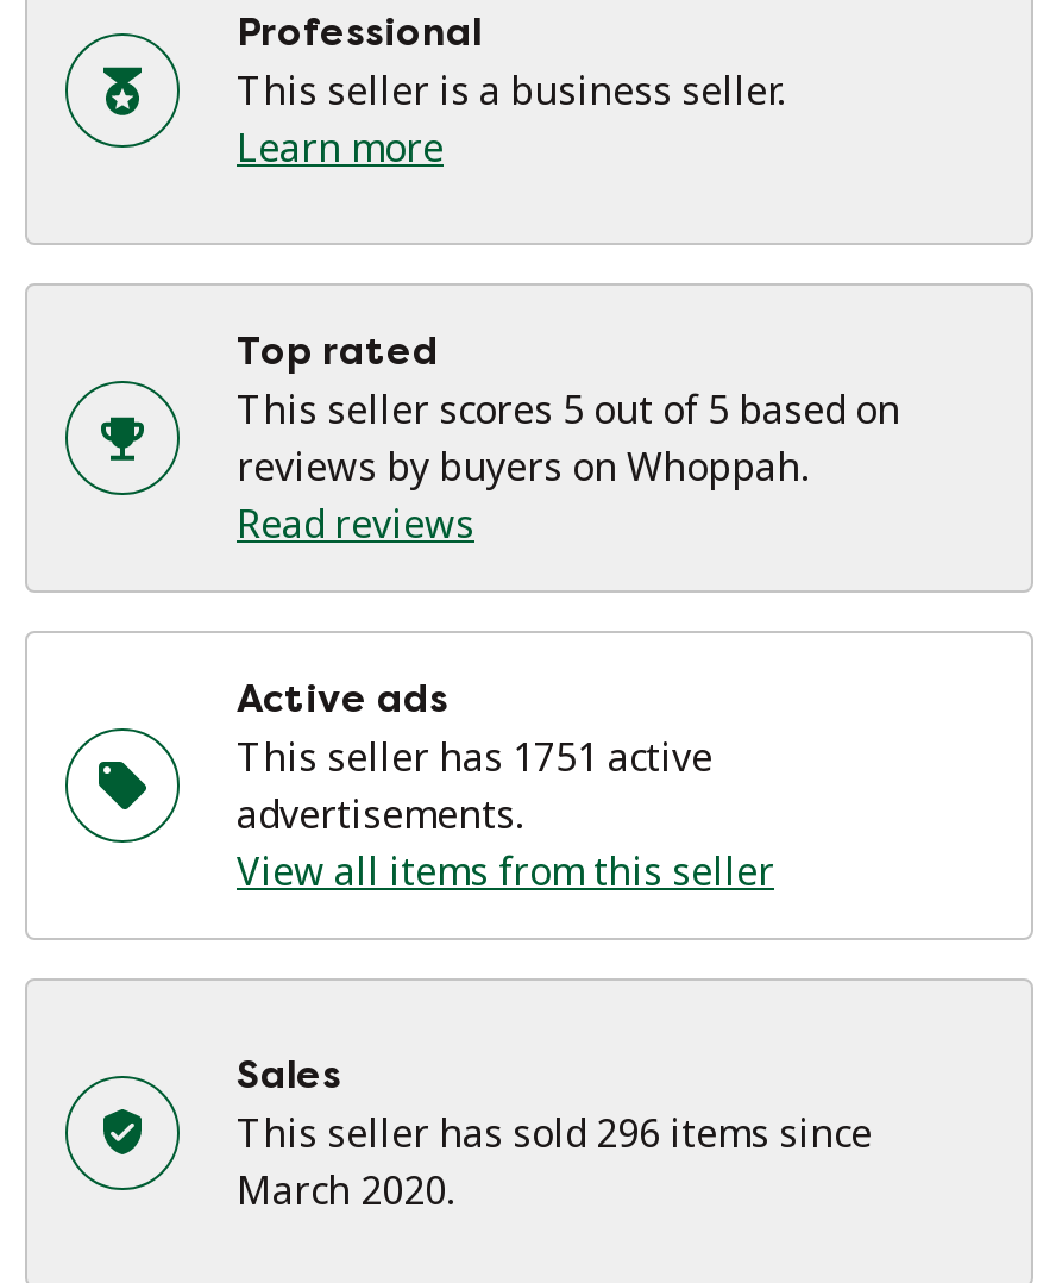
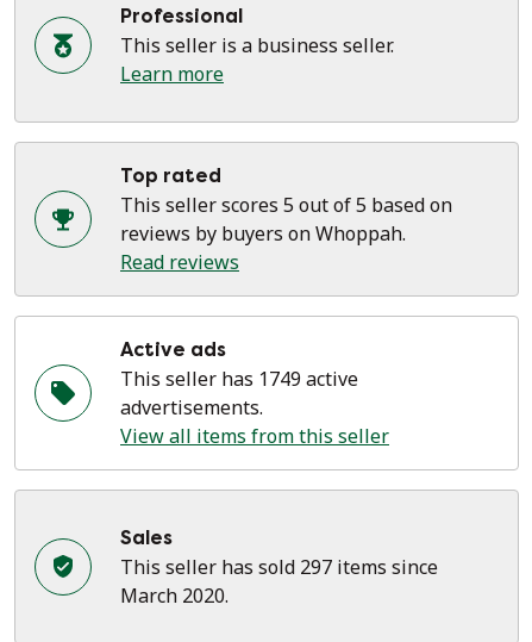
[237,731,712,783] This seller has 1751 active -> [120,366,358,392] This seller has 1749 active
[237,1107,872,1159] This seller has sold 296 items since -> [120,554,438,580] This seller has sold 297 items since

